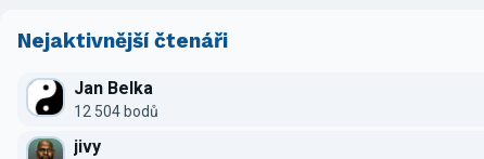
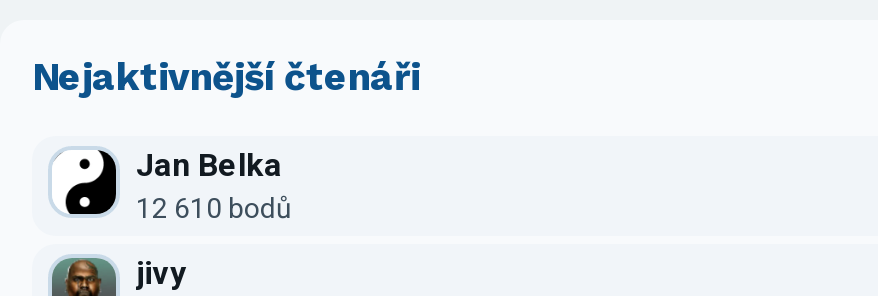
[74,103,158,120] 12 504 bodů -> [136,192,292,224] 12 610 bodů

